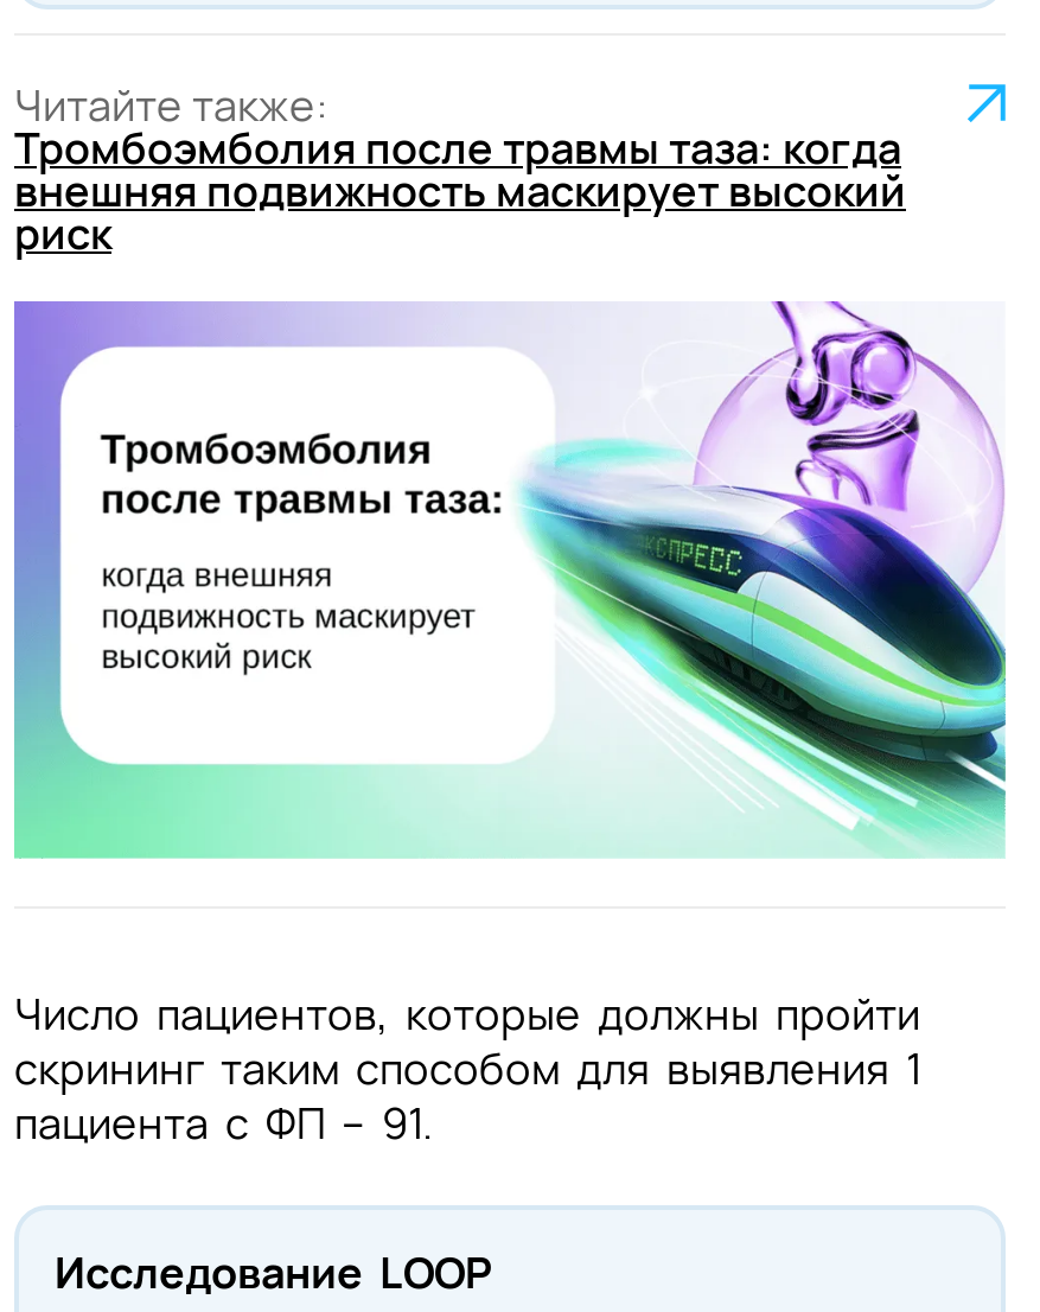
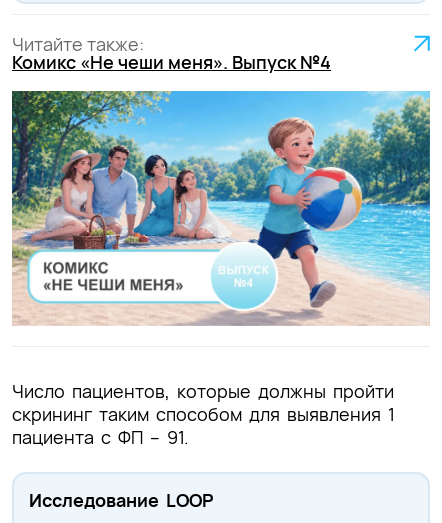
[14,119,906,261] Тромбоэмболия после травмы таза: когда | внешняя подвижность маскирует высокий | риск -> [12,50,331,74] Комикс «Не чеши меня». Выпуск №4
[12,299,1006,859] [image] -> [11,90,431,326] [image]

